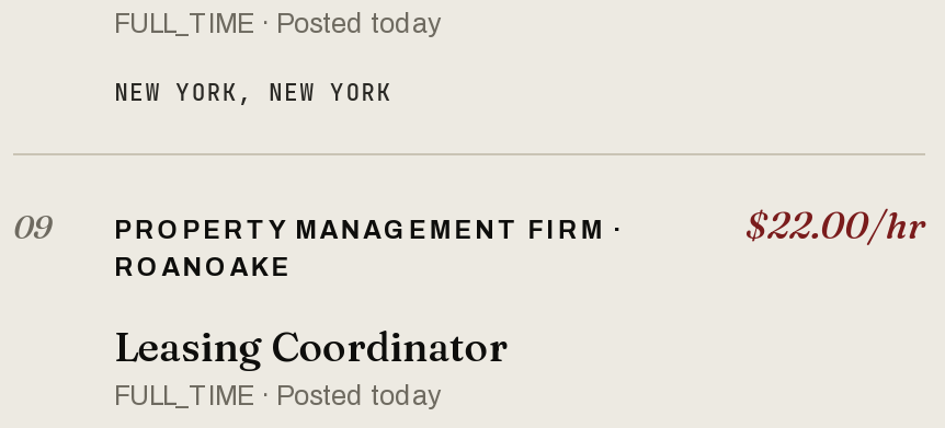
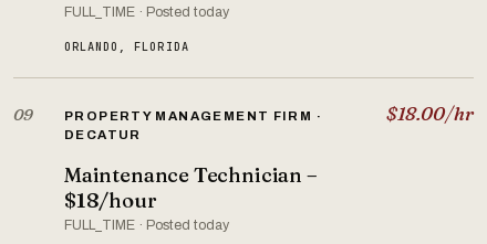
[114,76,392,106] NEW YORK, NEW YORK -> [64,38,189,54] ORLANDO, FLORIDA
[745,203,925,247] $22.00/hr -> [386,102,474,124] $18.00/hr
[114,253,292,279] ROANOAKE -> [64,128,141,141] DECATUR
[114,321,508,371] Leasing Coordinator -> [64,162,317,213] Maintenance Technician – | $18/hour

